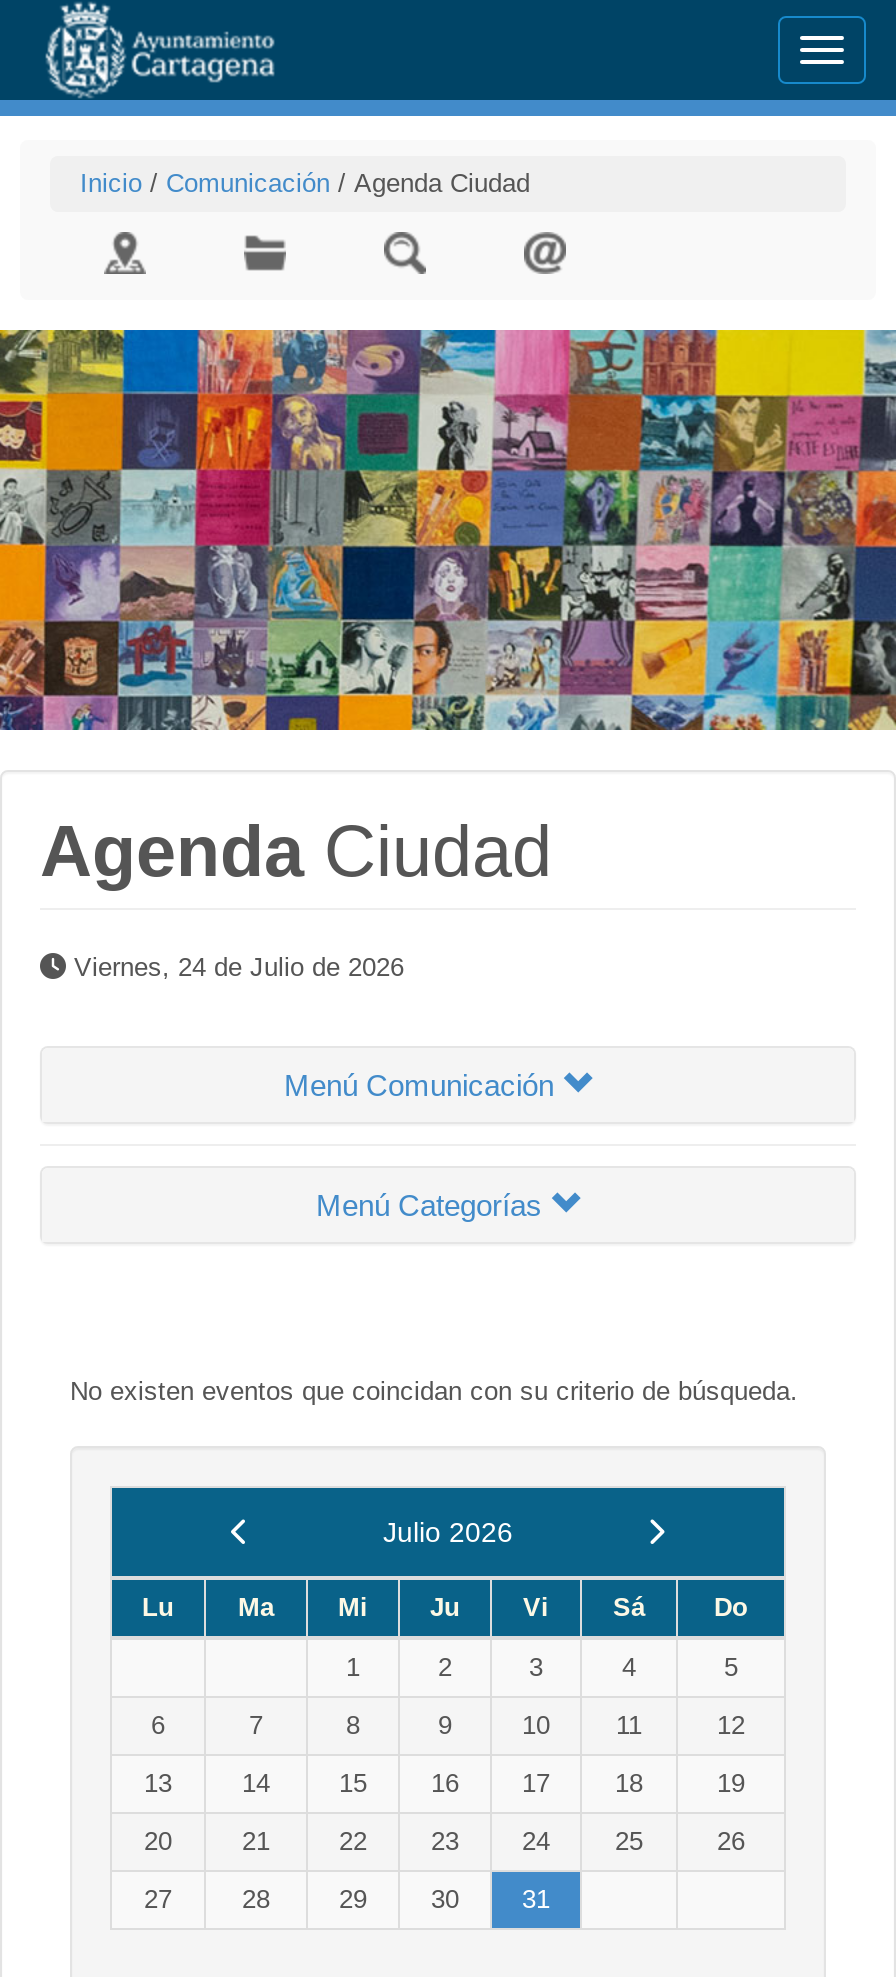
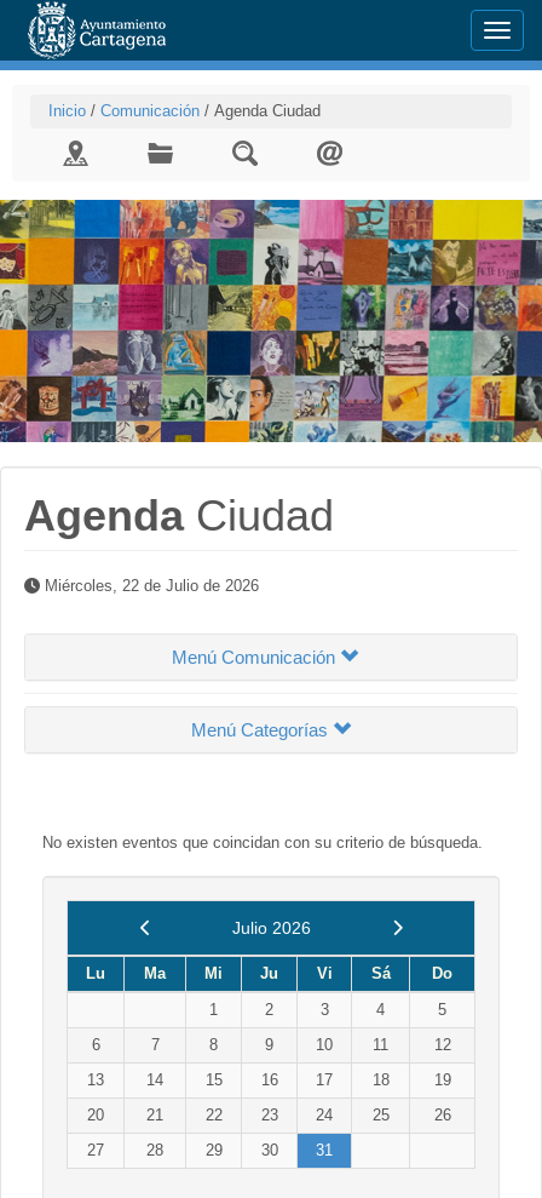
[66,952,404,982] Viernes, 24 de Julio de 2026 -> [40,577,259,595] Miércoles, 22 de Julio de 2026

